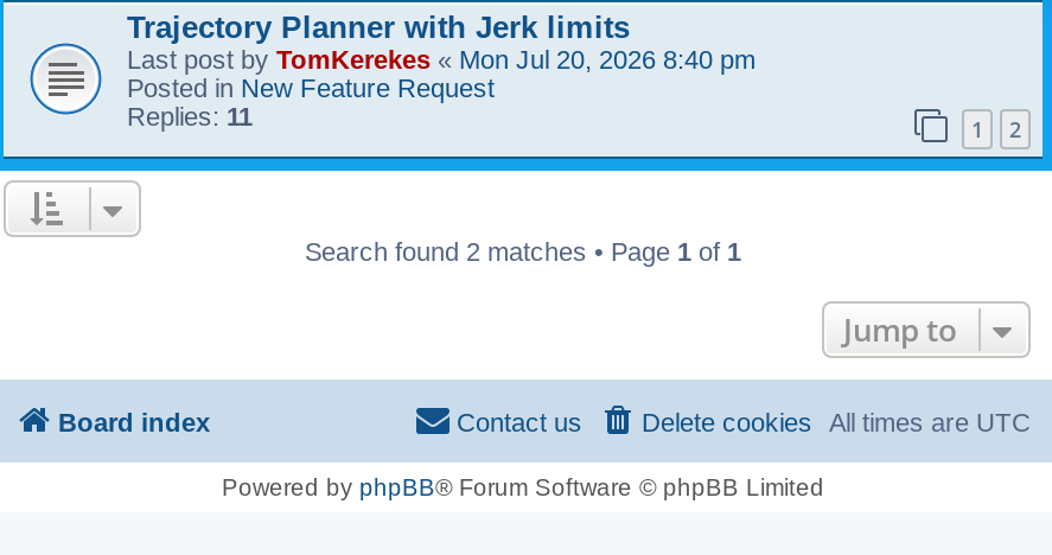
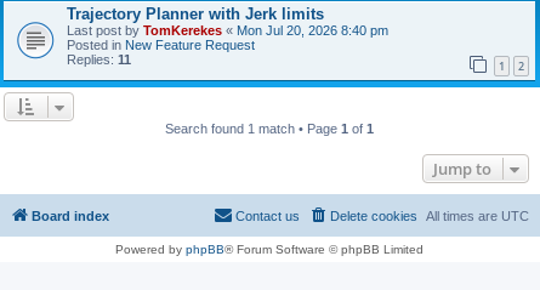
[305,237,741,266] Search found 2 matches • Page 1 of 1 -> [165,121,374,136] Search found 1 match • Page 1 of 1

